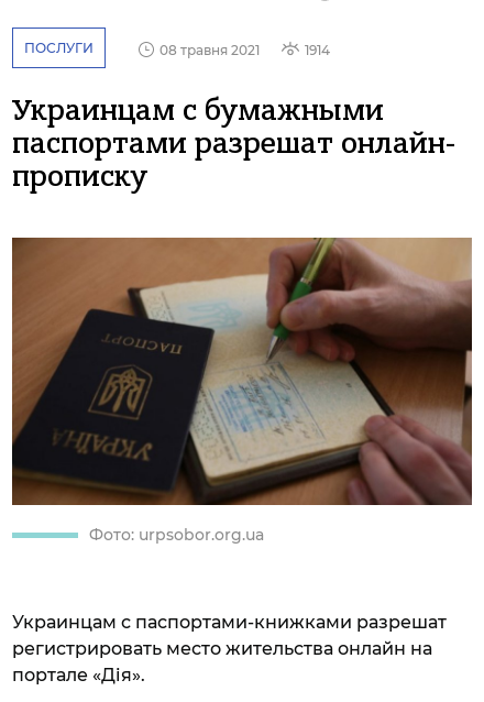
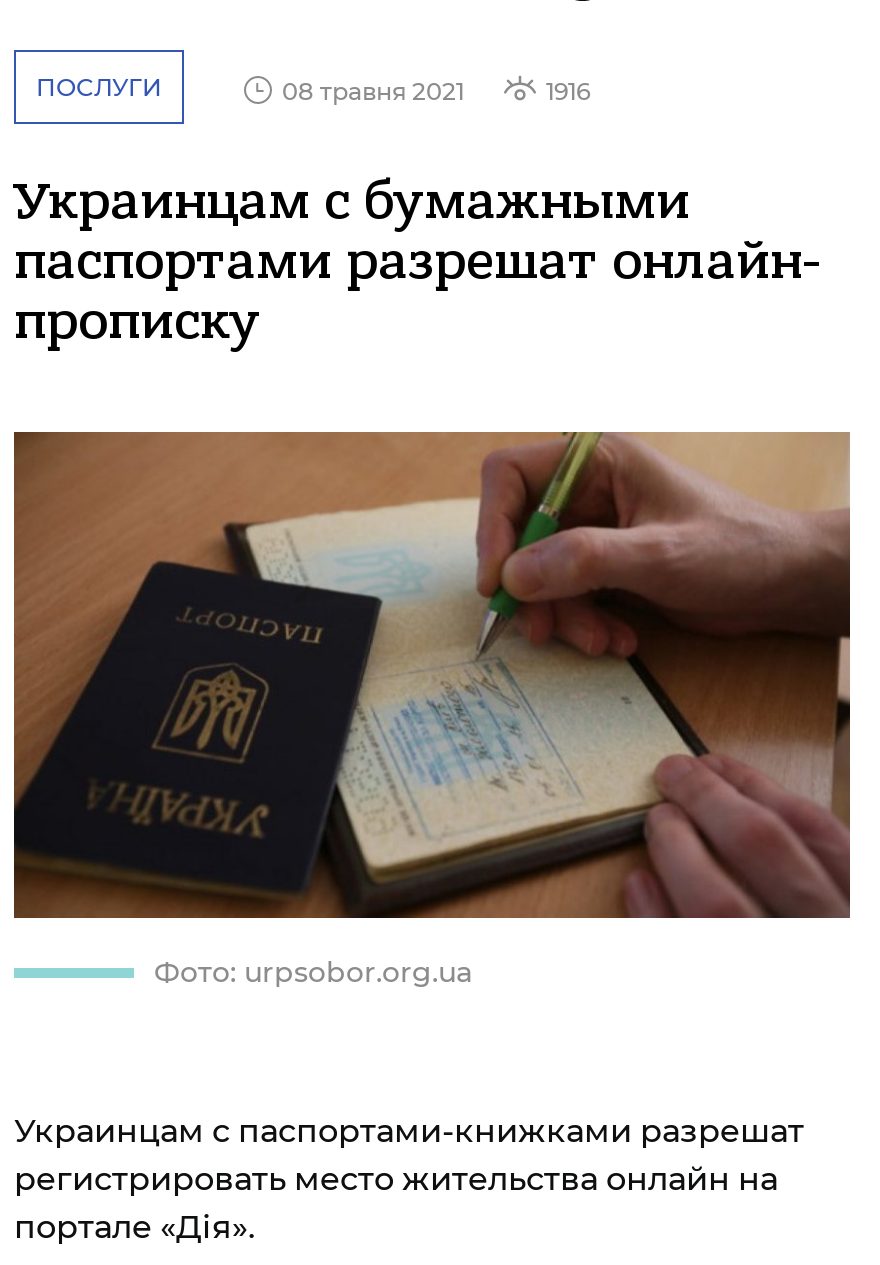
[305,42,330,59] 1914 -> [546,77,590,107] 1916

